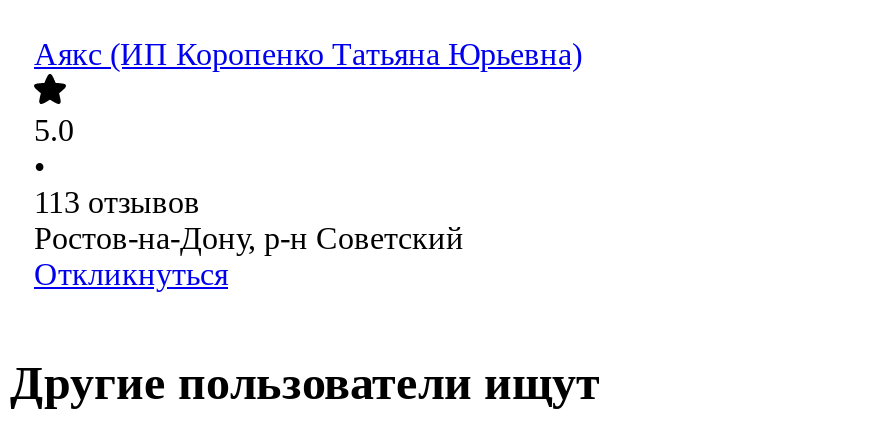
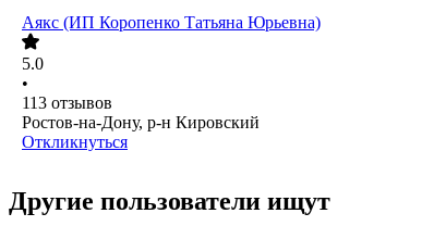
[34,222,464,256] Ростов-на-Дону, р-н Советский -> [22,114,260,132] Ростов-на-Дону, р-н Кировский

